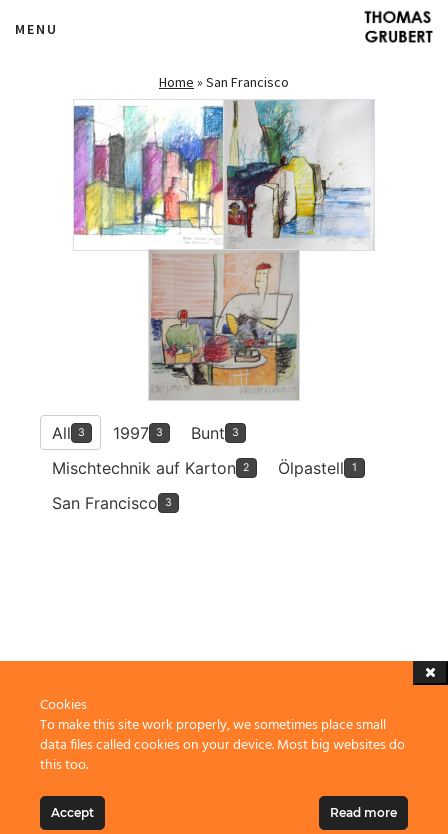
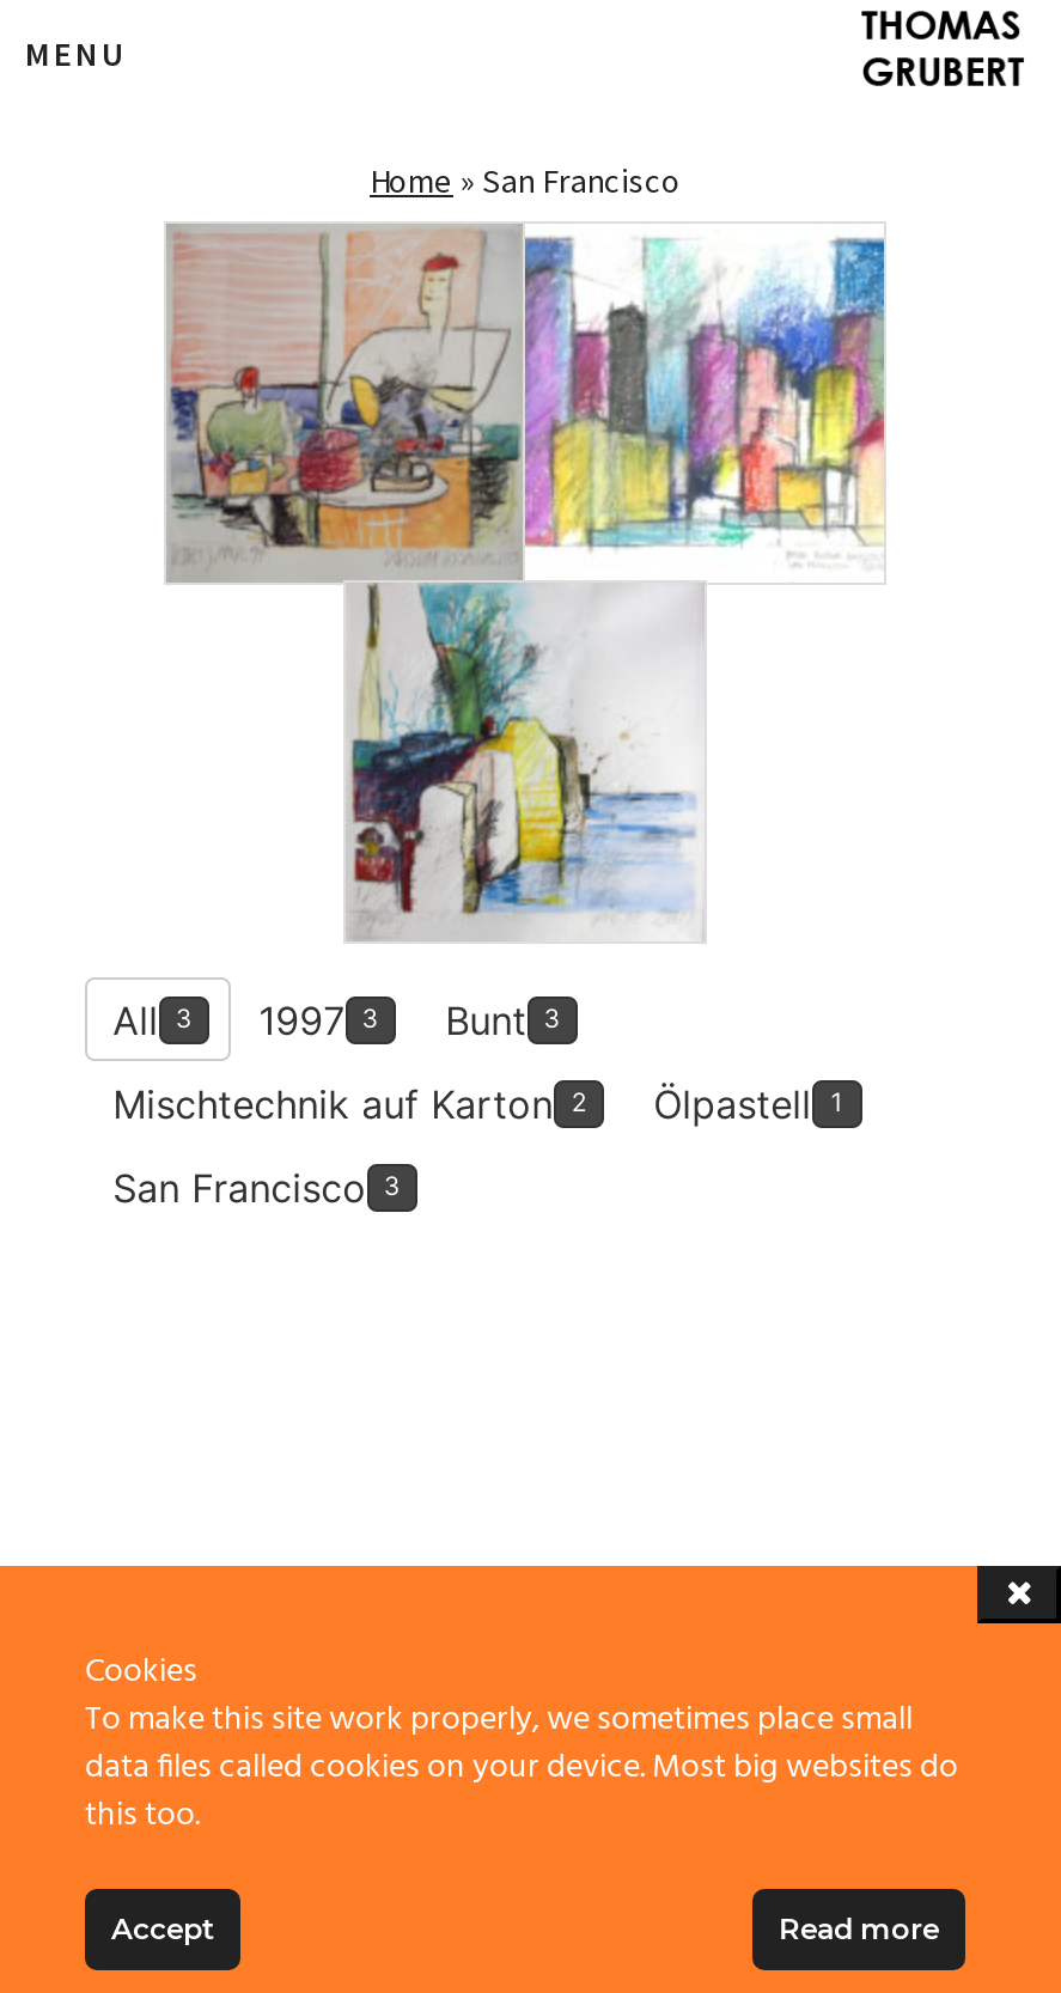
[73,99,374,400] [image] -> [166,221,886,939] [image]

